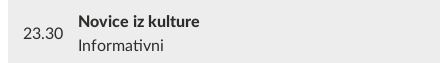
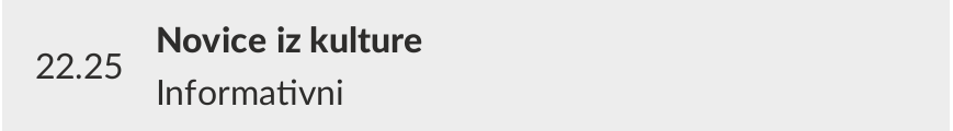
[23,26,63,42] 23.30 -> [35,50,123,85] 22.25

